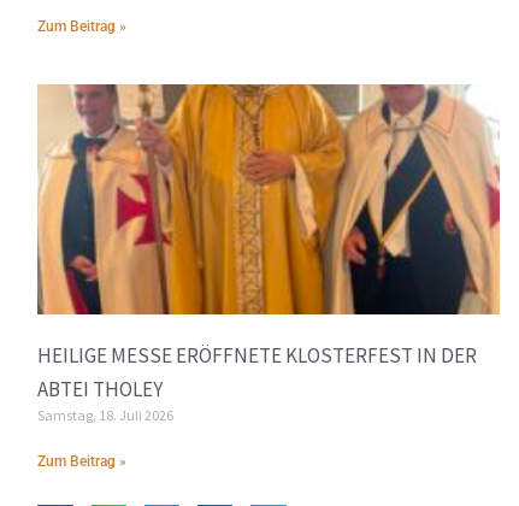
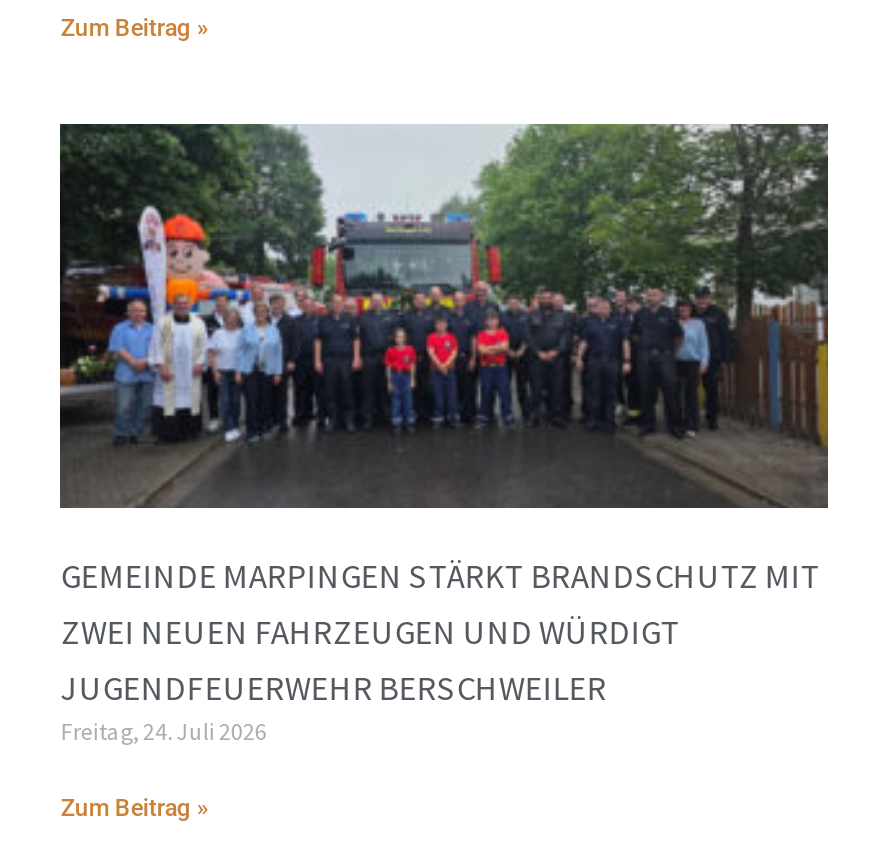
[37,83,500,425] [image] | HEILIGE MESSE ERÖFFNETE KLOSTERFEST IN DER | ABTEI THOLEY | Samstag, 18. Juli 2026 -> [58,122,830,745] [image] | GEMEINDE MARPINGEN STÄRKT BRANDSCHUTZ MIT | ZWEI NEUEN FAHRZEUGEN UND WÜRDIGT | JUGENDFEUERWEHR BERSCHWEILER | Freitag, 24. Juli 2026

